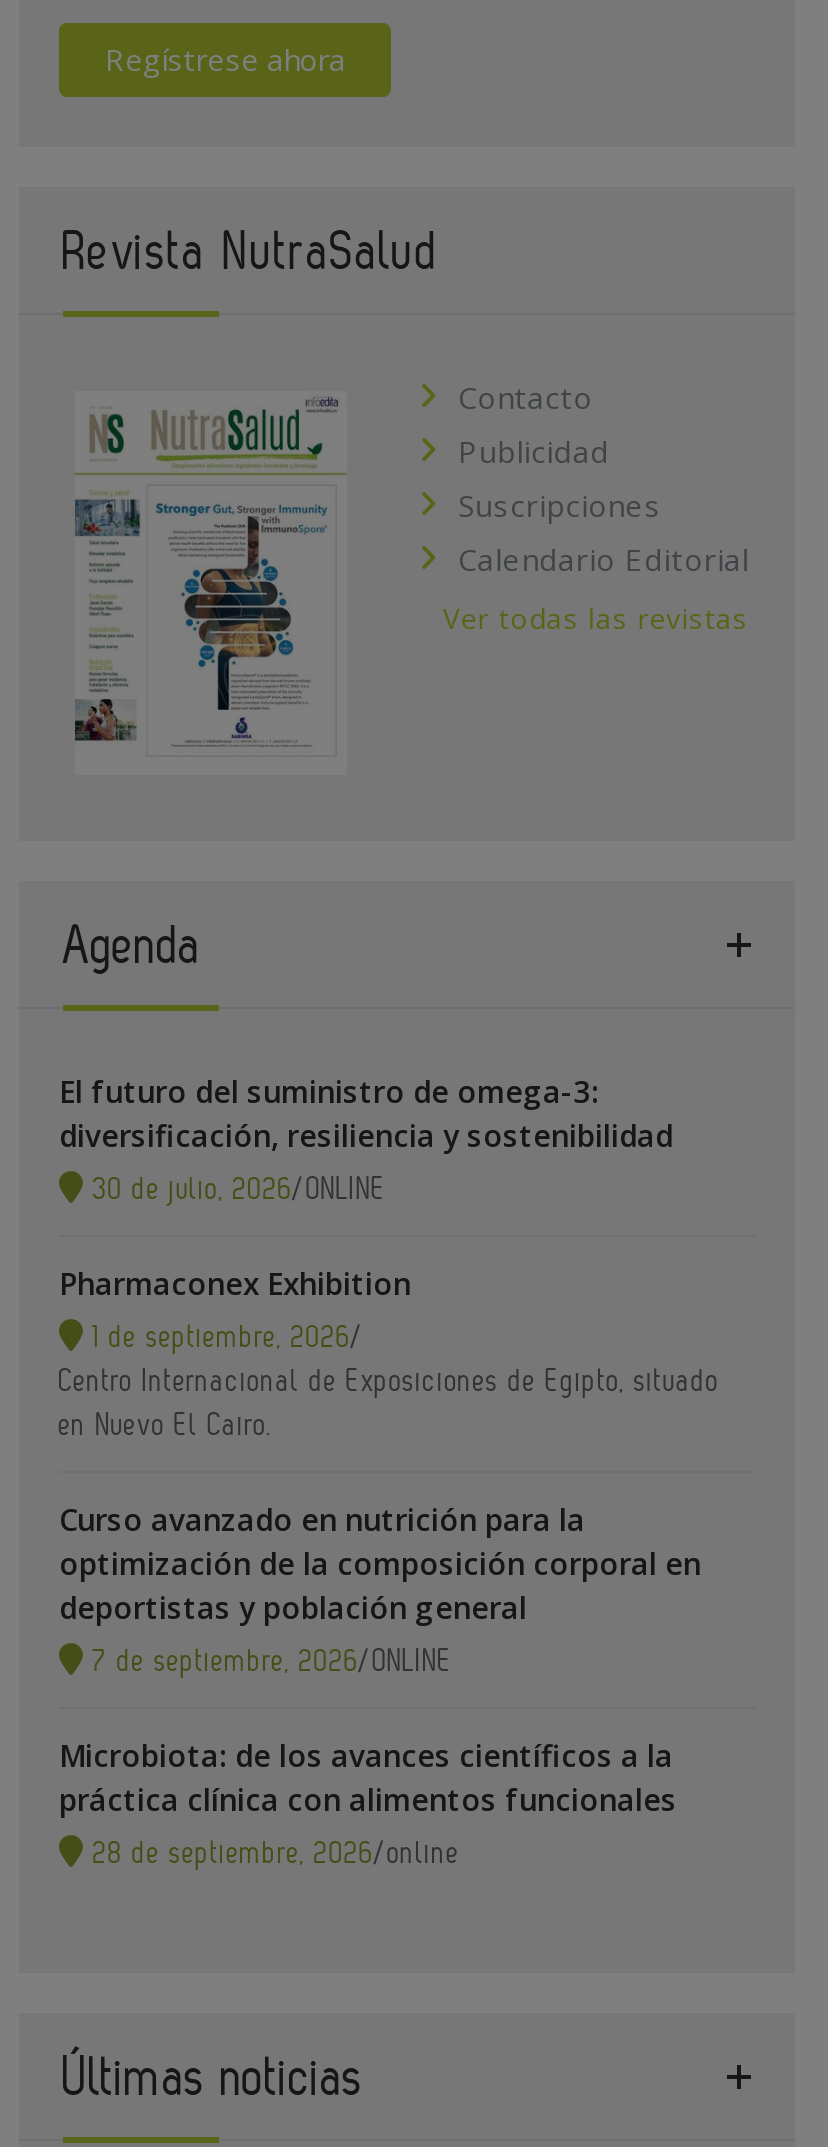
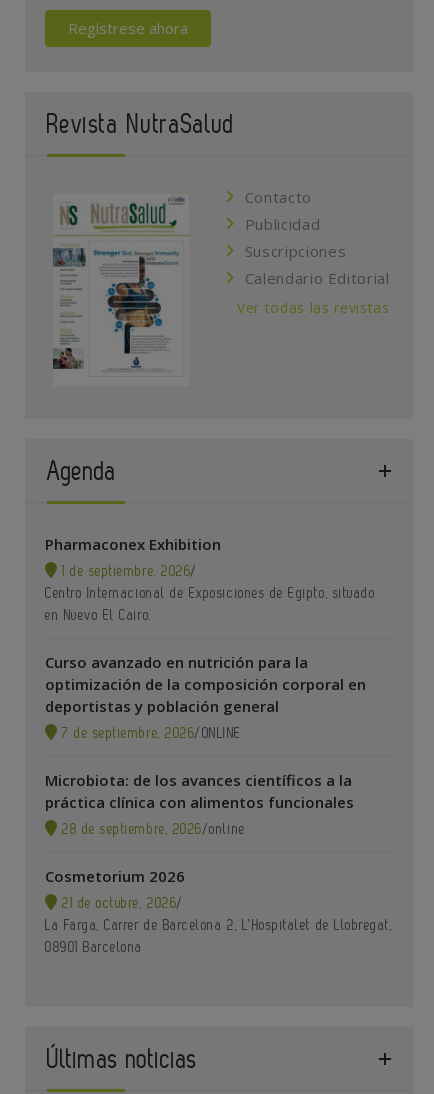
[59,1072,673,1208] El futuro del suministro de omega-3: | diversificación, resiliencia y sostenibilidad | 30 de julio, 2026/ONLINE -> none
moved [59,1264,720,1872] -> [45,534,375,838]: Pharmaconex Exhibition | 1 de septiembre, 2026/ | Centro Internacional de Exposiciones de Egipto, situado | ... | práctica clínica con alimentos funcionales | 28 de septiembre, 2026/online
none -> [45,866,392,956] Cosmetorium 2026 | 21 de octubre, 2026/ | La Farga, Carrer de Barcelona 2, L’Hospitalet de Llobregat, | 08901 Barcelona

